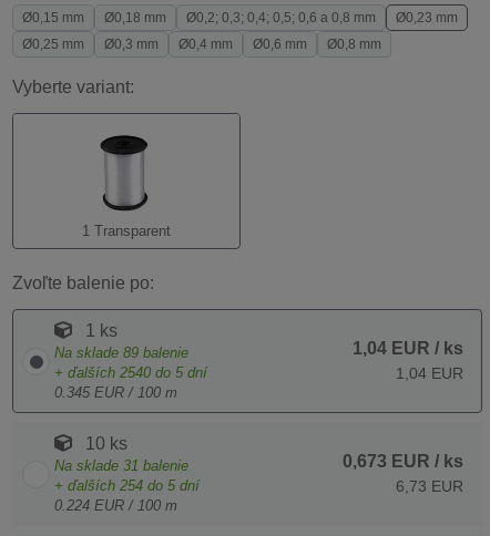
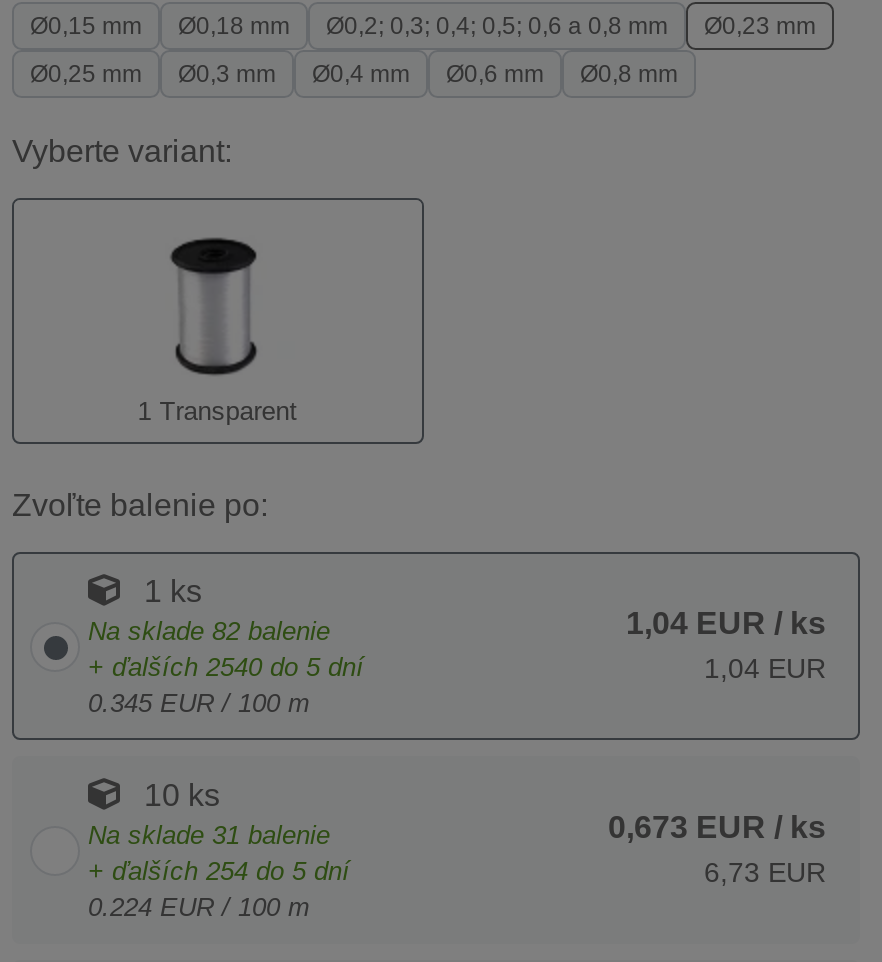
[54,345,188,361] Na sklade 89 balenie -> [88,617,330,647] Na sklade 82 balenie

